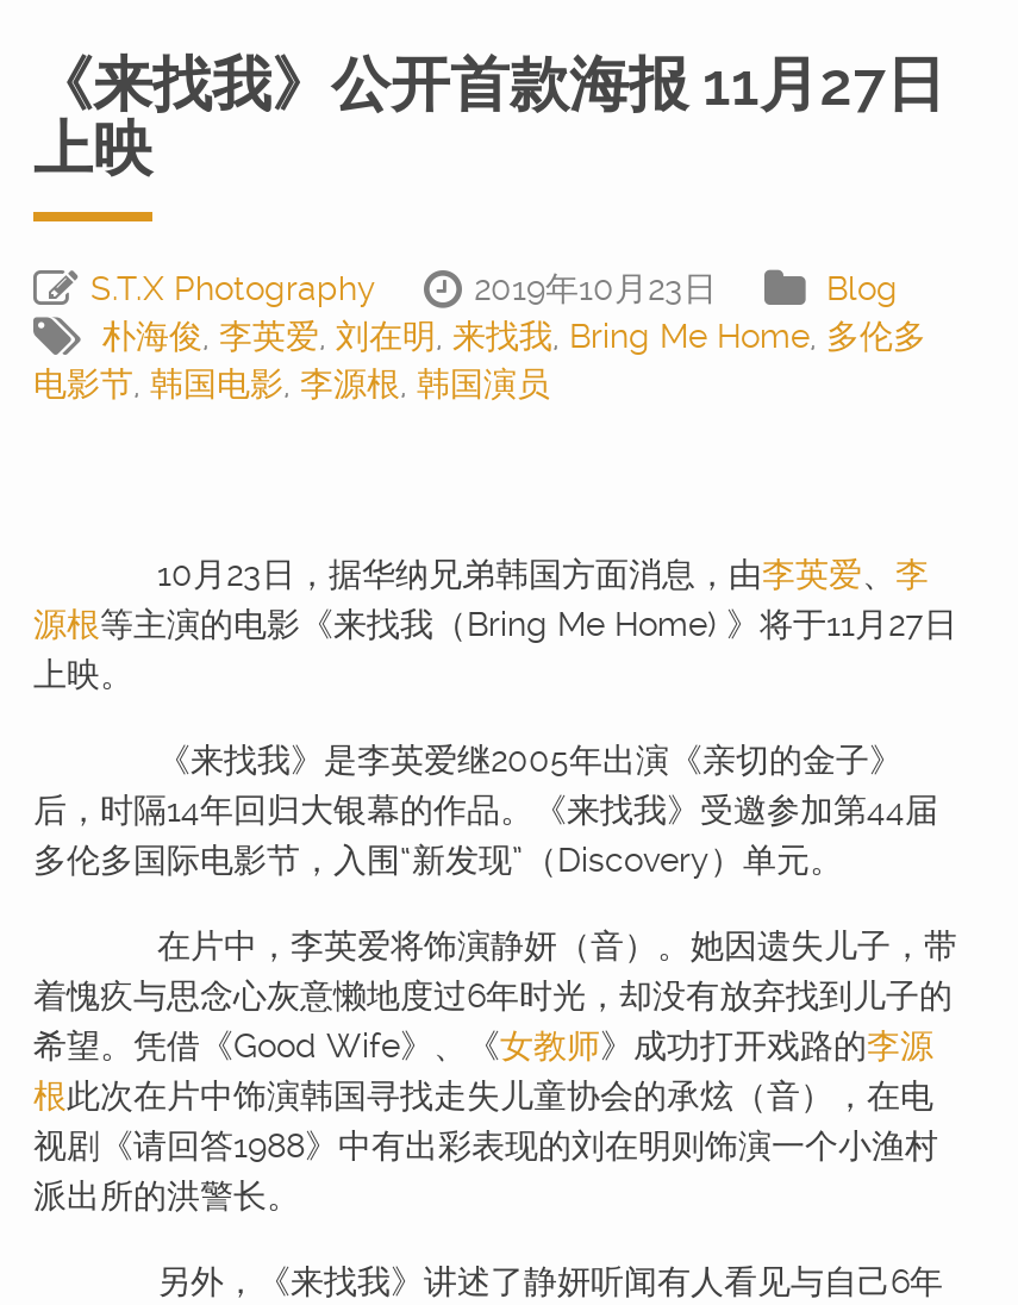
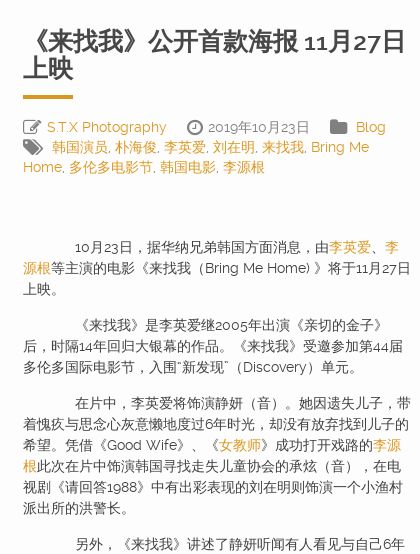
[33,316,926,402] 朴海俊,李英爱,刘在明,来找我, Bring Me Home,多伦多 | 电影节,韩国电影,李源根,韩国演员 -> [23,139,369,175] 韩国演员,朴海俊,李英爱,刘在明,来找我, Bring Me | Home,多伦多电影节,韩国电影,李源根

